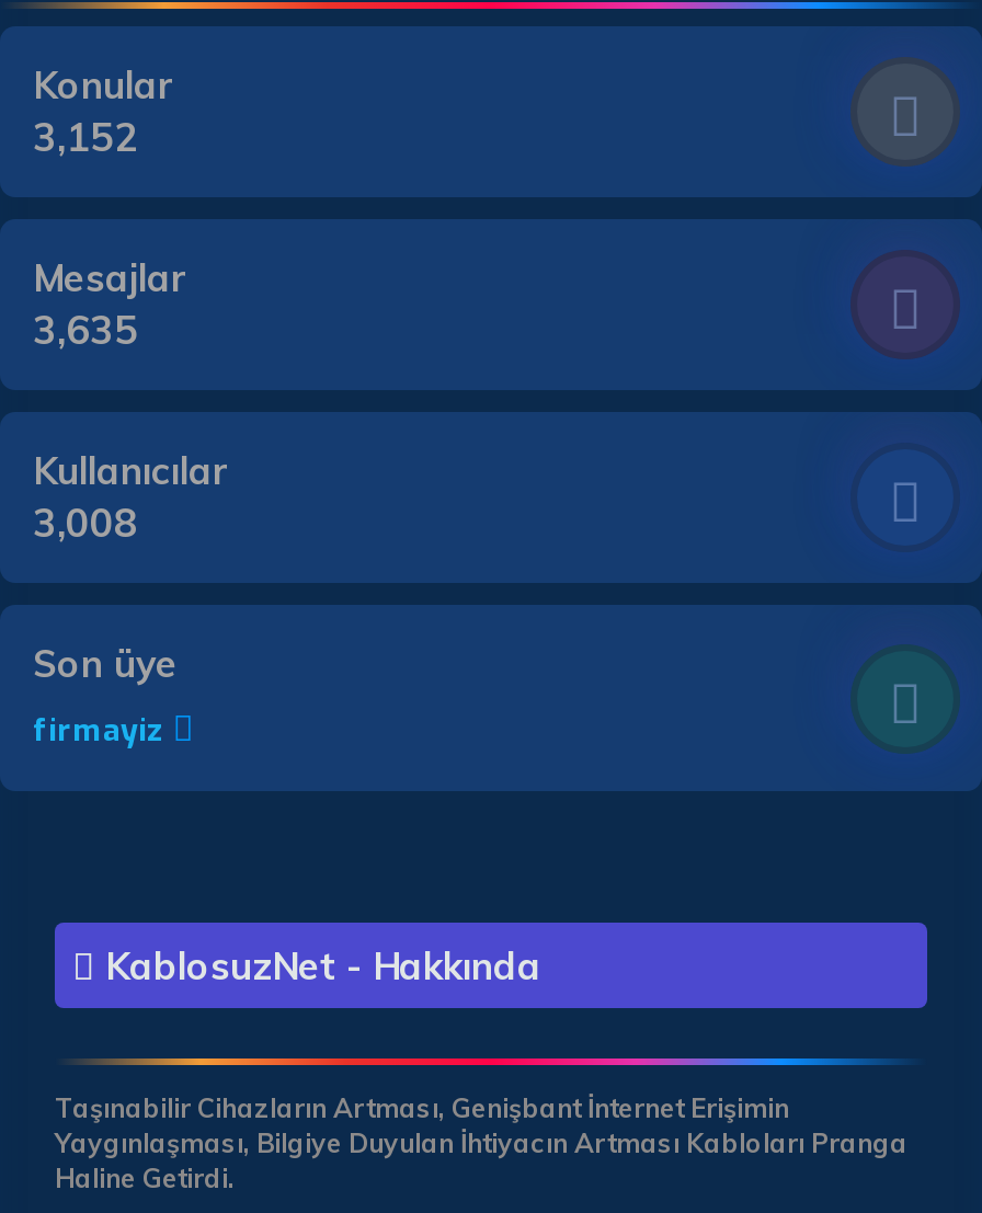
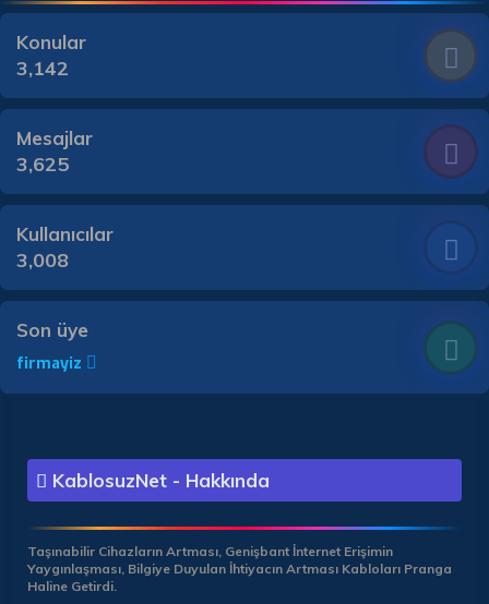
[33,113,138,163] 3,152 -> [16,56,69,81] 3,142
[33,305,138,356] 3,635 -> [16,152,69,177] 3,625

